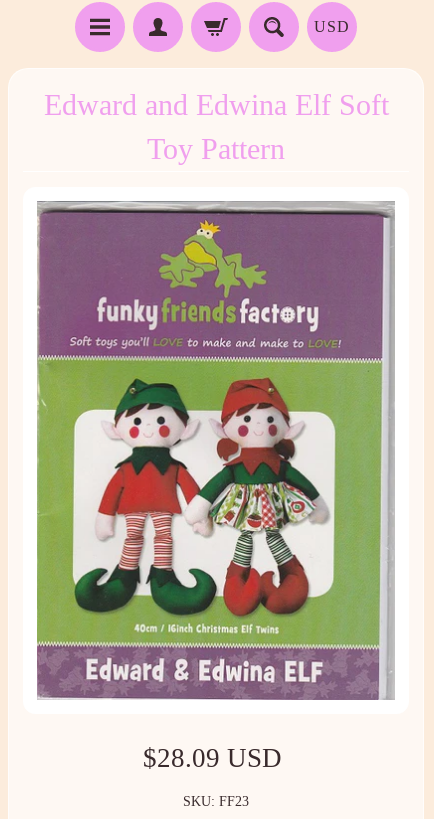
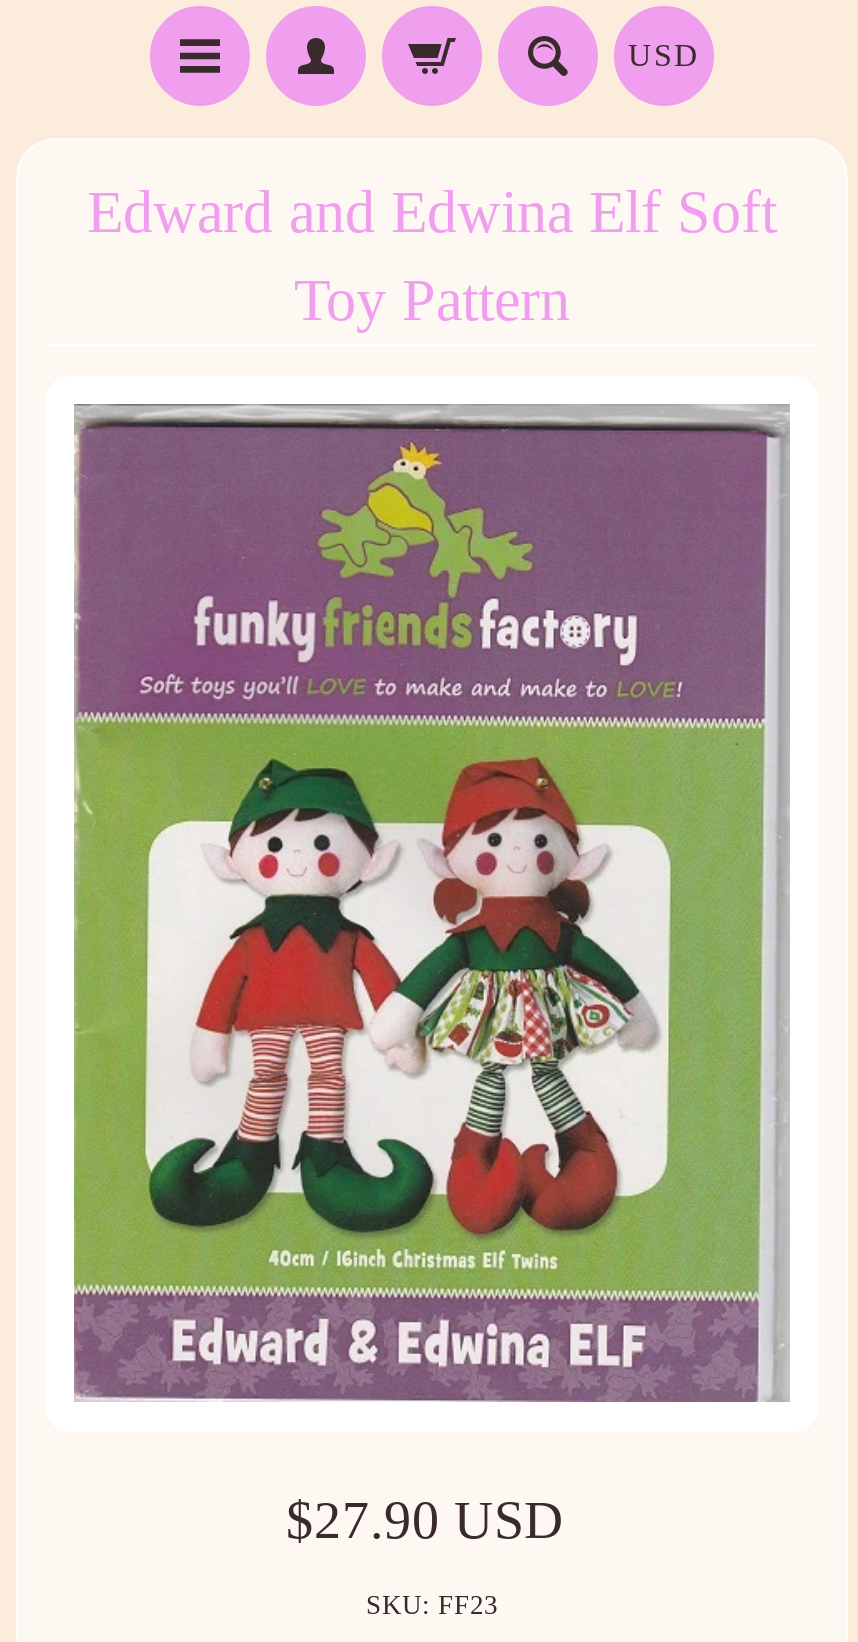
[143,743,282,773] $28.09 USD -> [286,1489,564,1549] $27.90 USD

